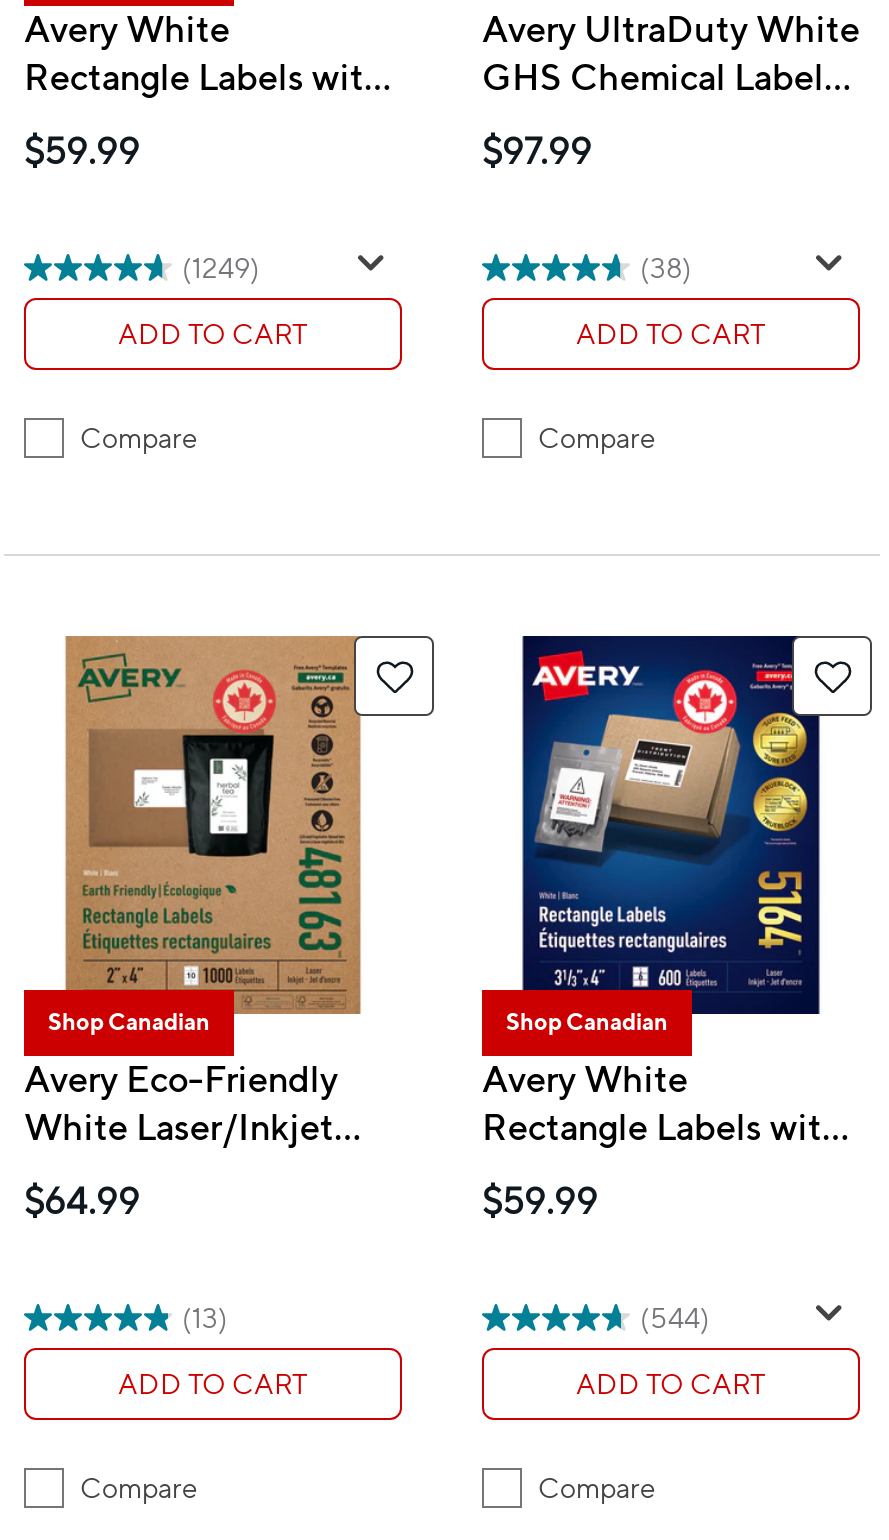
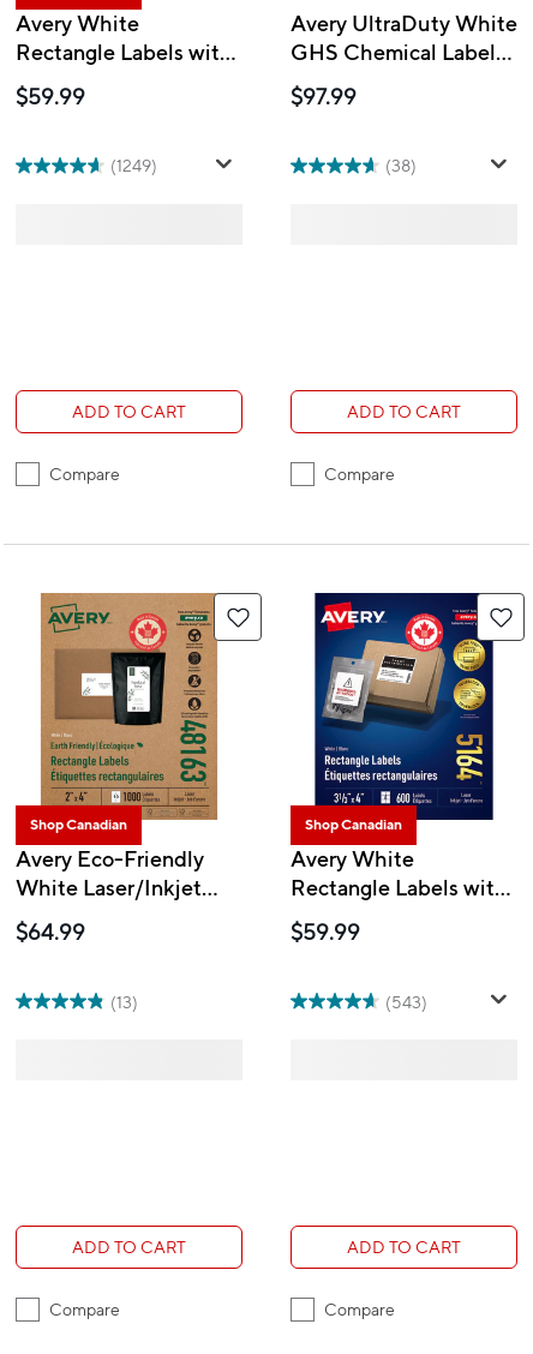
[640,1300,710,1334] (544) -> [385,991,427,1012] (543)

